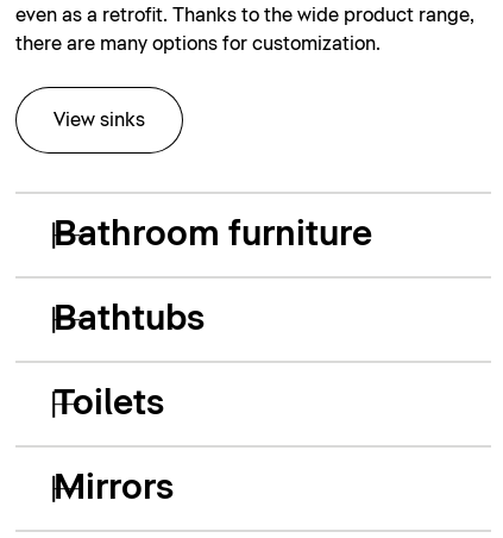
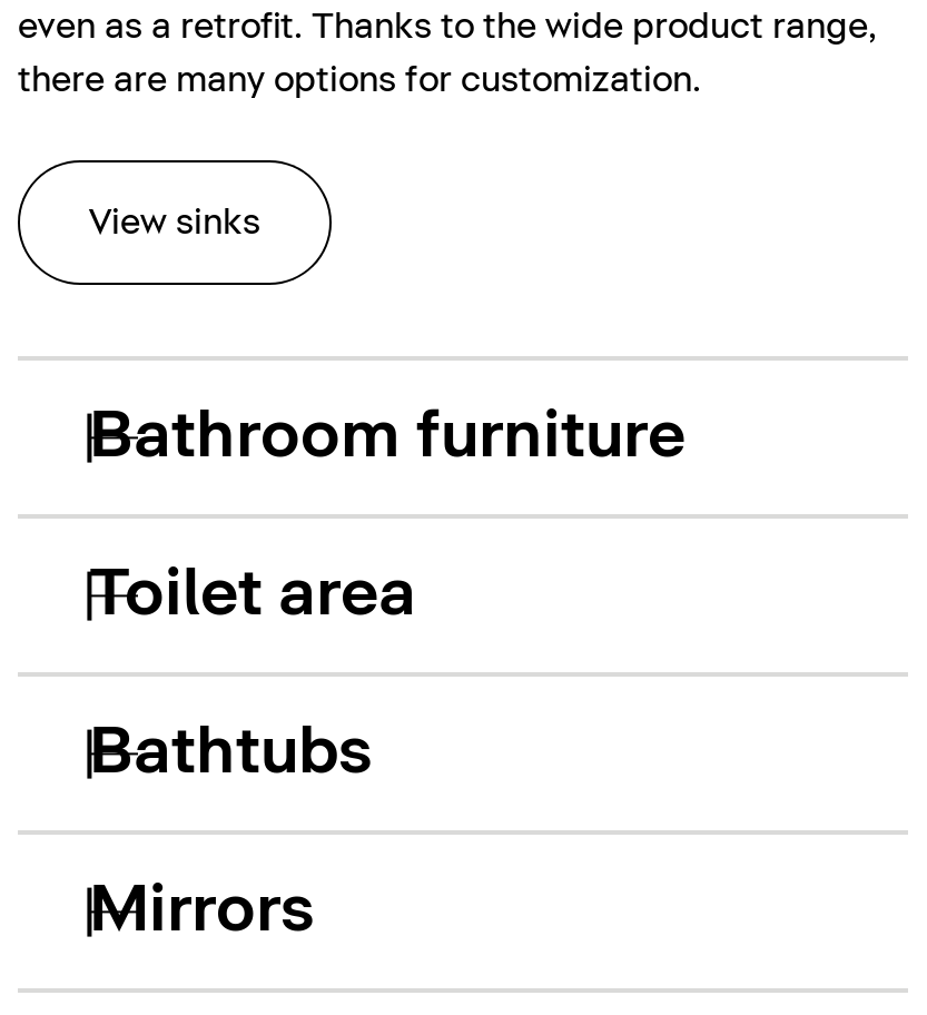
none -> [89,564,416,628] Toilet area
moved [54,303,205,337] -> [89,722,372,786]: Bathtubs
[54,387,164,422] Toilets -> none

